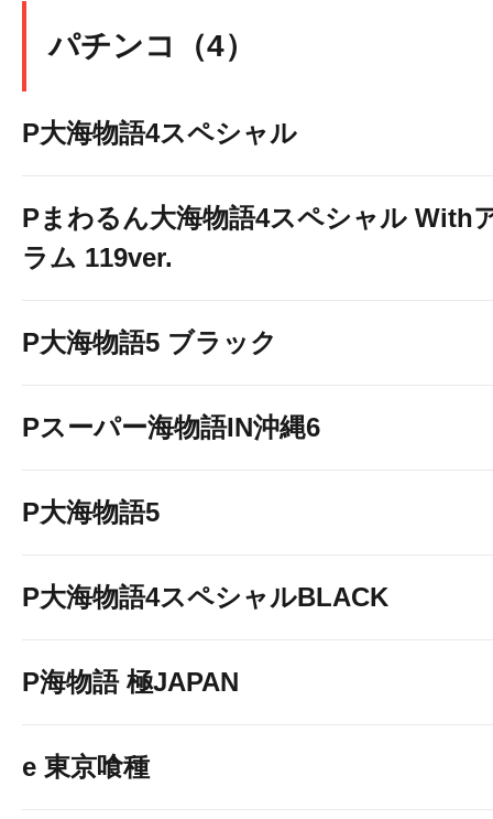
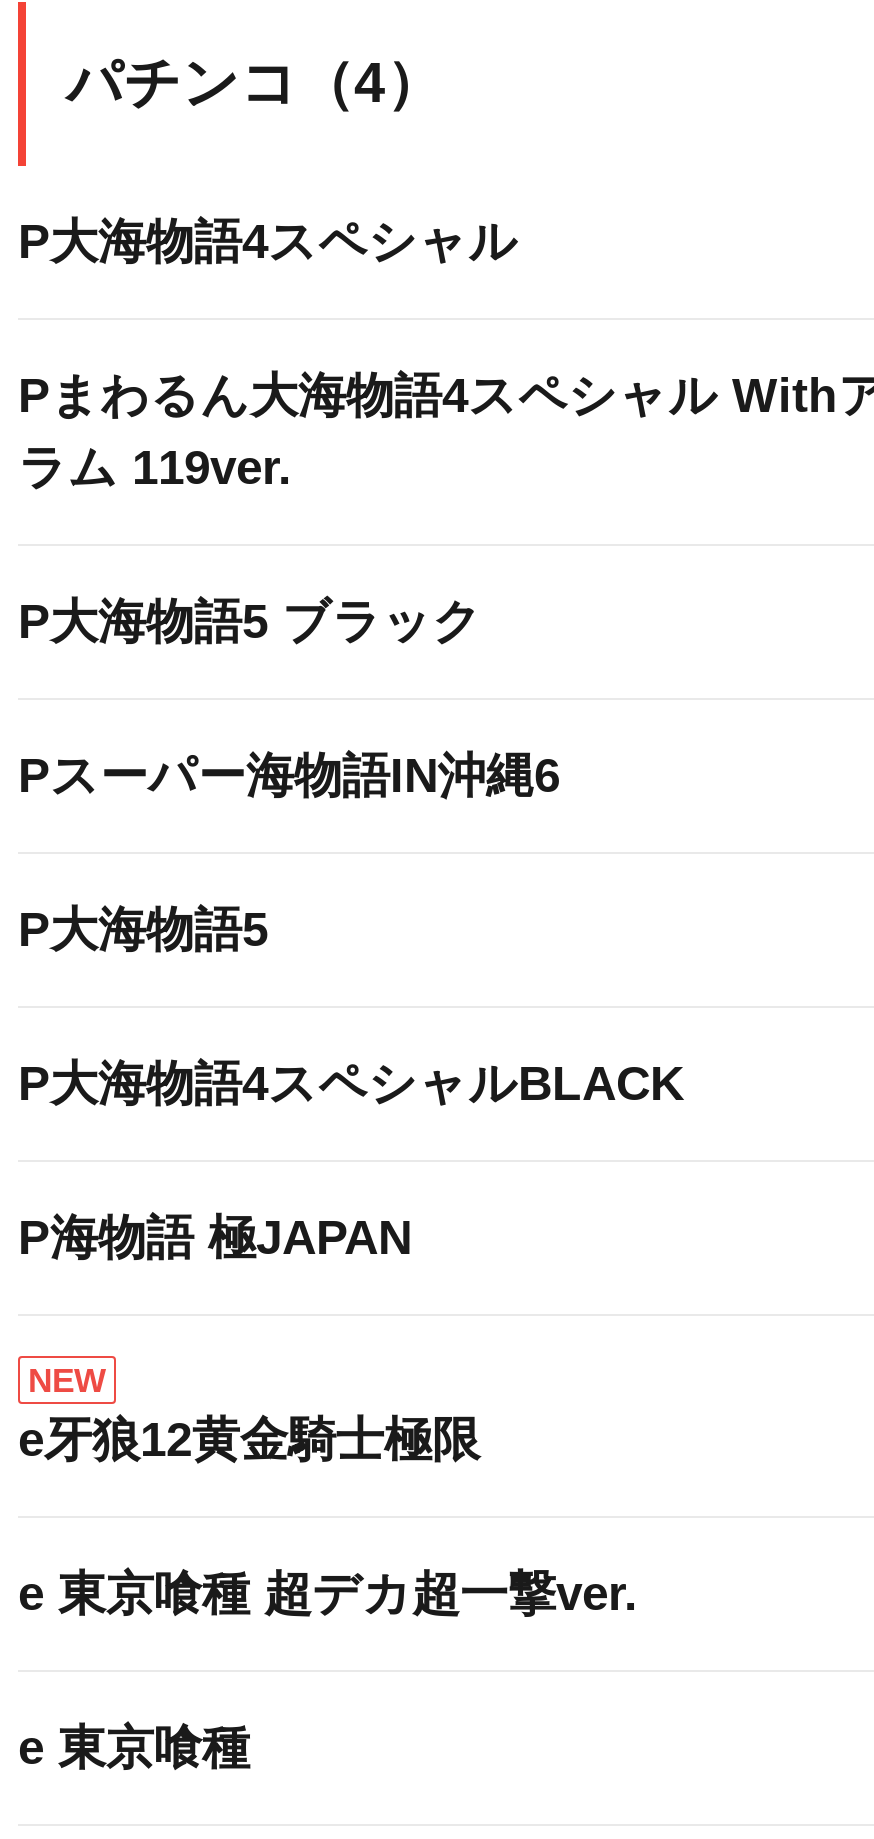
none -> [18,1361,638,1620] NEW | e牙狼12黄金騎士極限 | e 東京喰種 超デカ超一撃ver.

